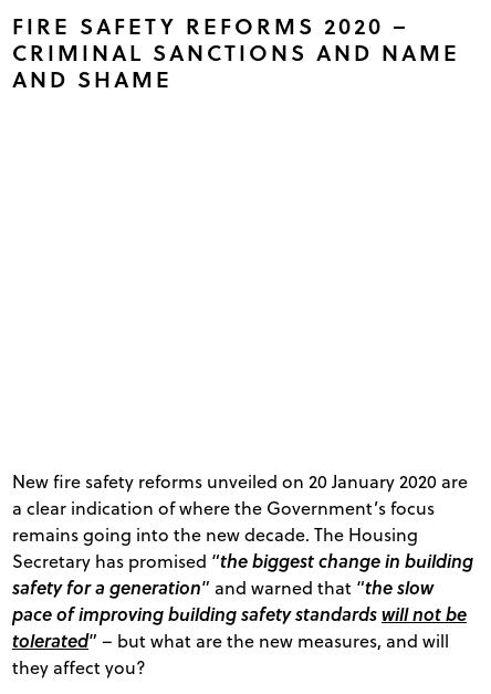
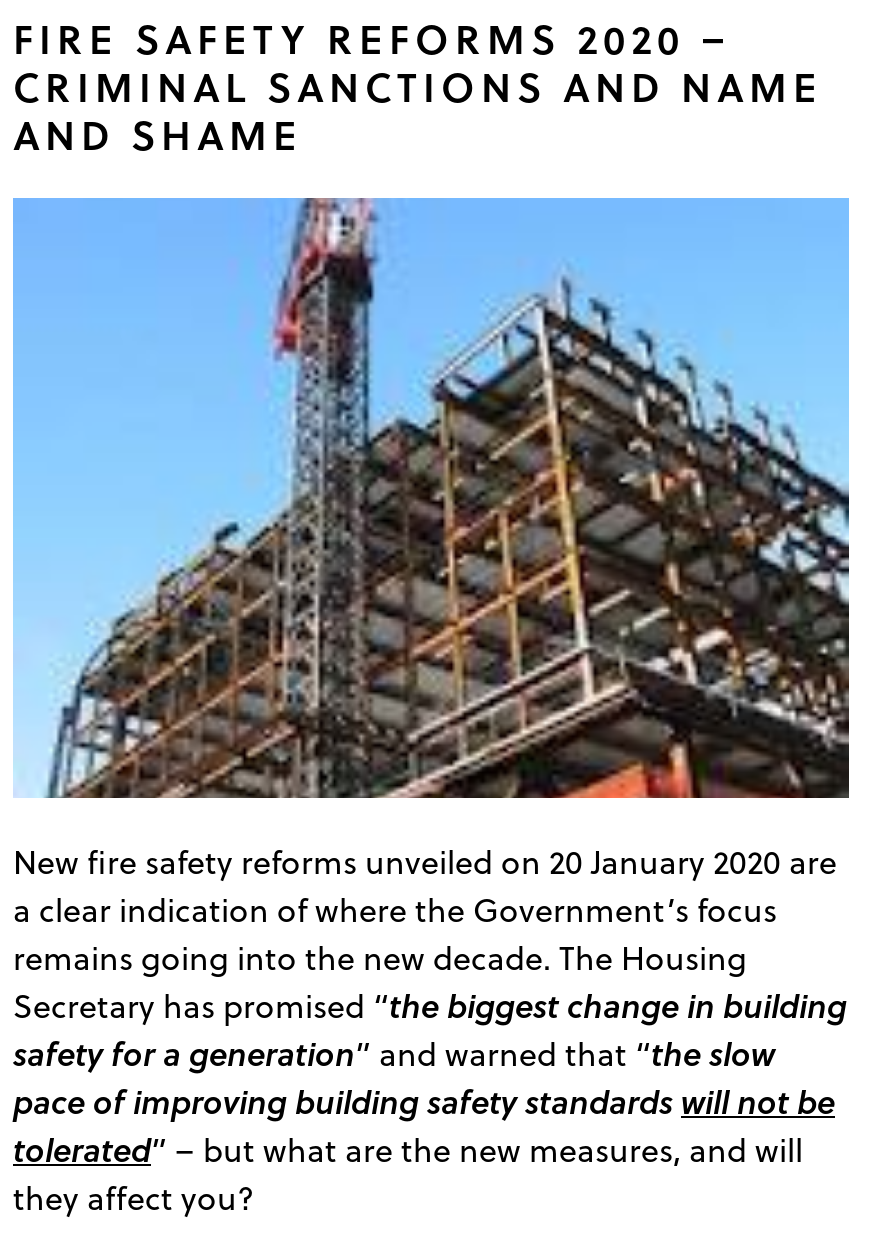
none -> [11,196,851,800] [image]

